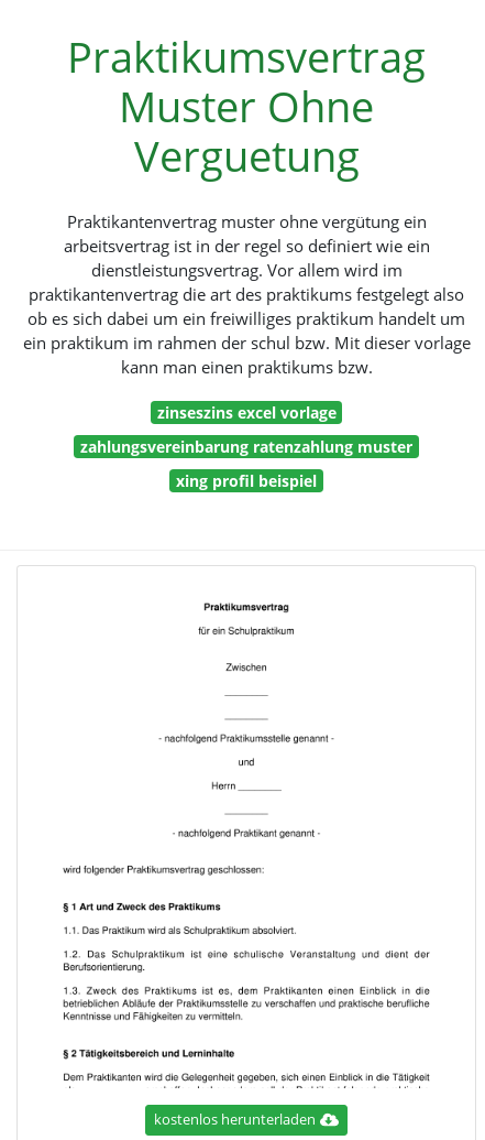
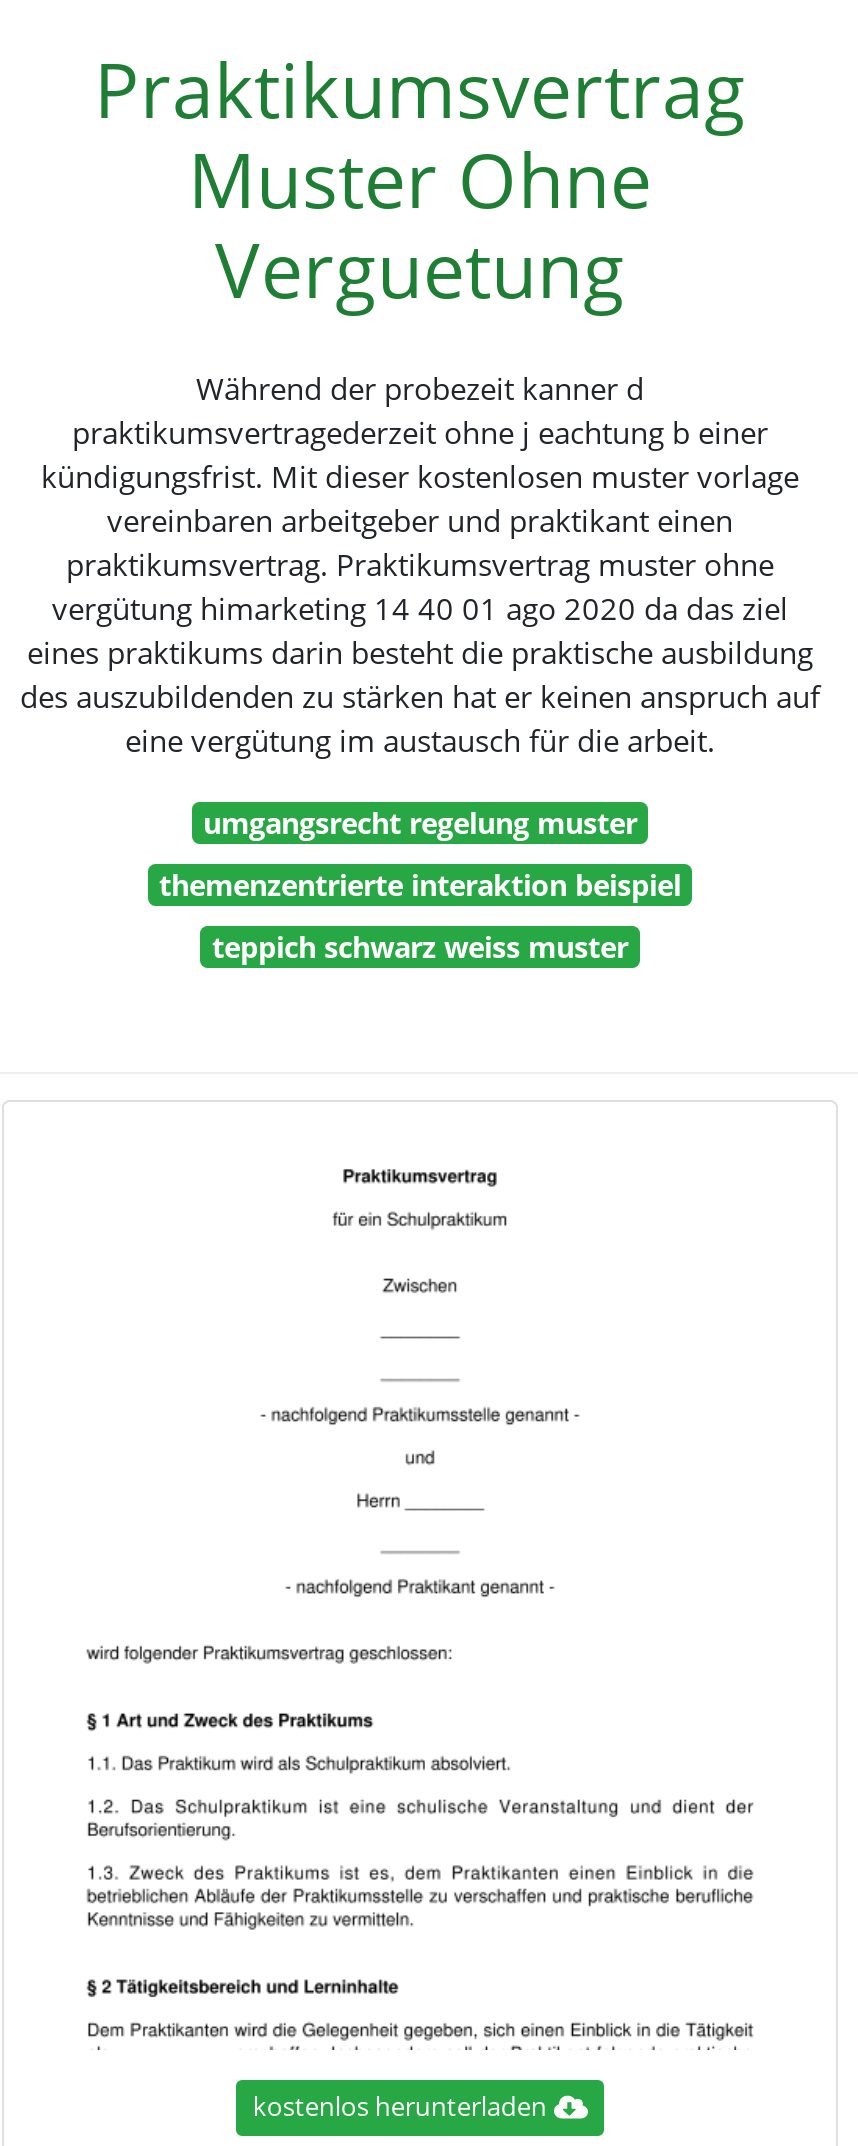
[23,210,470,378] Praktikantenvertrag muster ohne vergütung ein | arbeitsvertrag ist in der regel so definiert wie ein | dienstleistungsvertrag. Vor allem wird im | praktikantenvertrag die art des praktikums festgelegt also | ob es sich dabei um ein freiwilliges praktikum handelt um | ein praktikum im rahmen der schul bzw. Mit dieser vorlage | kann man einen praktikums bzw. -> [20,368,820,760] Während der probezeit kanner d | praktikumsvertragederzeit ohne j eachtung b einer | kündigungsfrist. Mit dieser kostenlosen muster vorlage | vereinbaren arbeitgeber und praktikant einen | praktikumsvertrag. Praktikumsvertrag muster ohne | vergütung himarketing 14 40 01 ago 2020 da das ziel | eines praktikums darin besteht die praktische ausbildung | des auszubildenden zu stärken hat er keinen anspruch auf | eine vergütung im austausch für die arbeit.
[157,402,336,423] zinseszins excel vorlage -> [203,803,637,841] umgangsrecht regelung muster
[80,436,412,457] zahlungsvereinbarung ratenzahlung muster -> [159,865,681,903] themenzentrierte interaktion beispiel
[176,470,317,491] xing profil beispiel -> [212,928,628,966] teppich schwarz weiss muster

